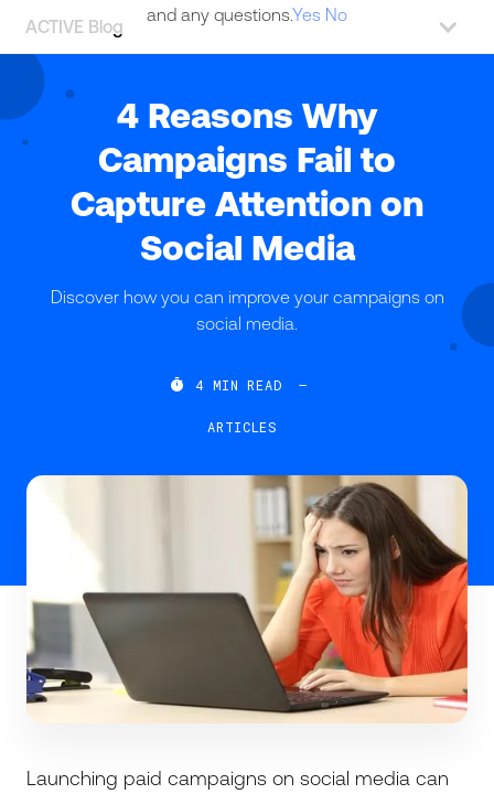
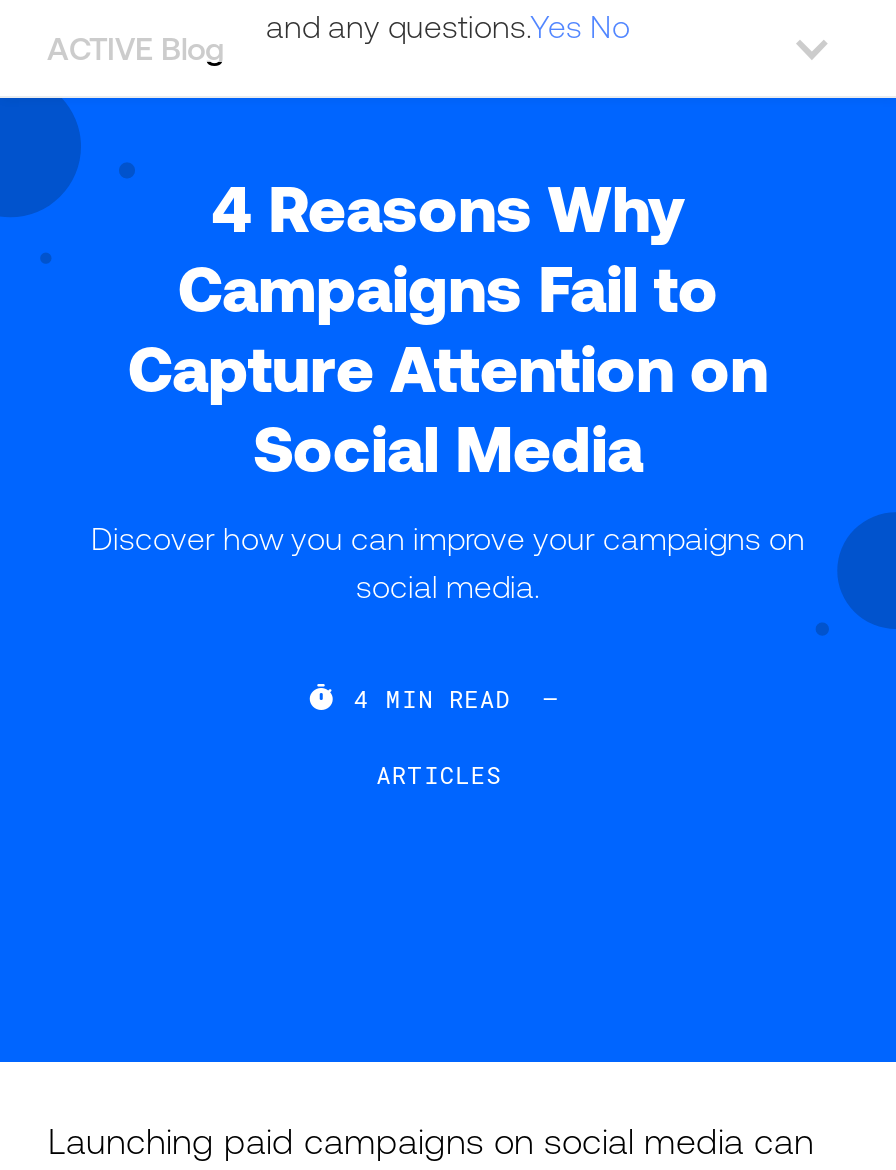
[25,474,469,723] [image] -> none

